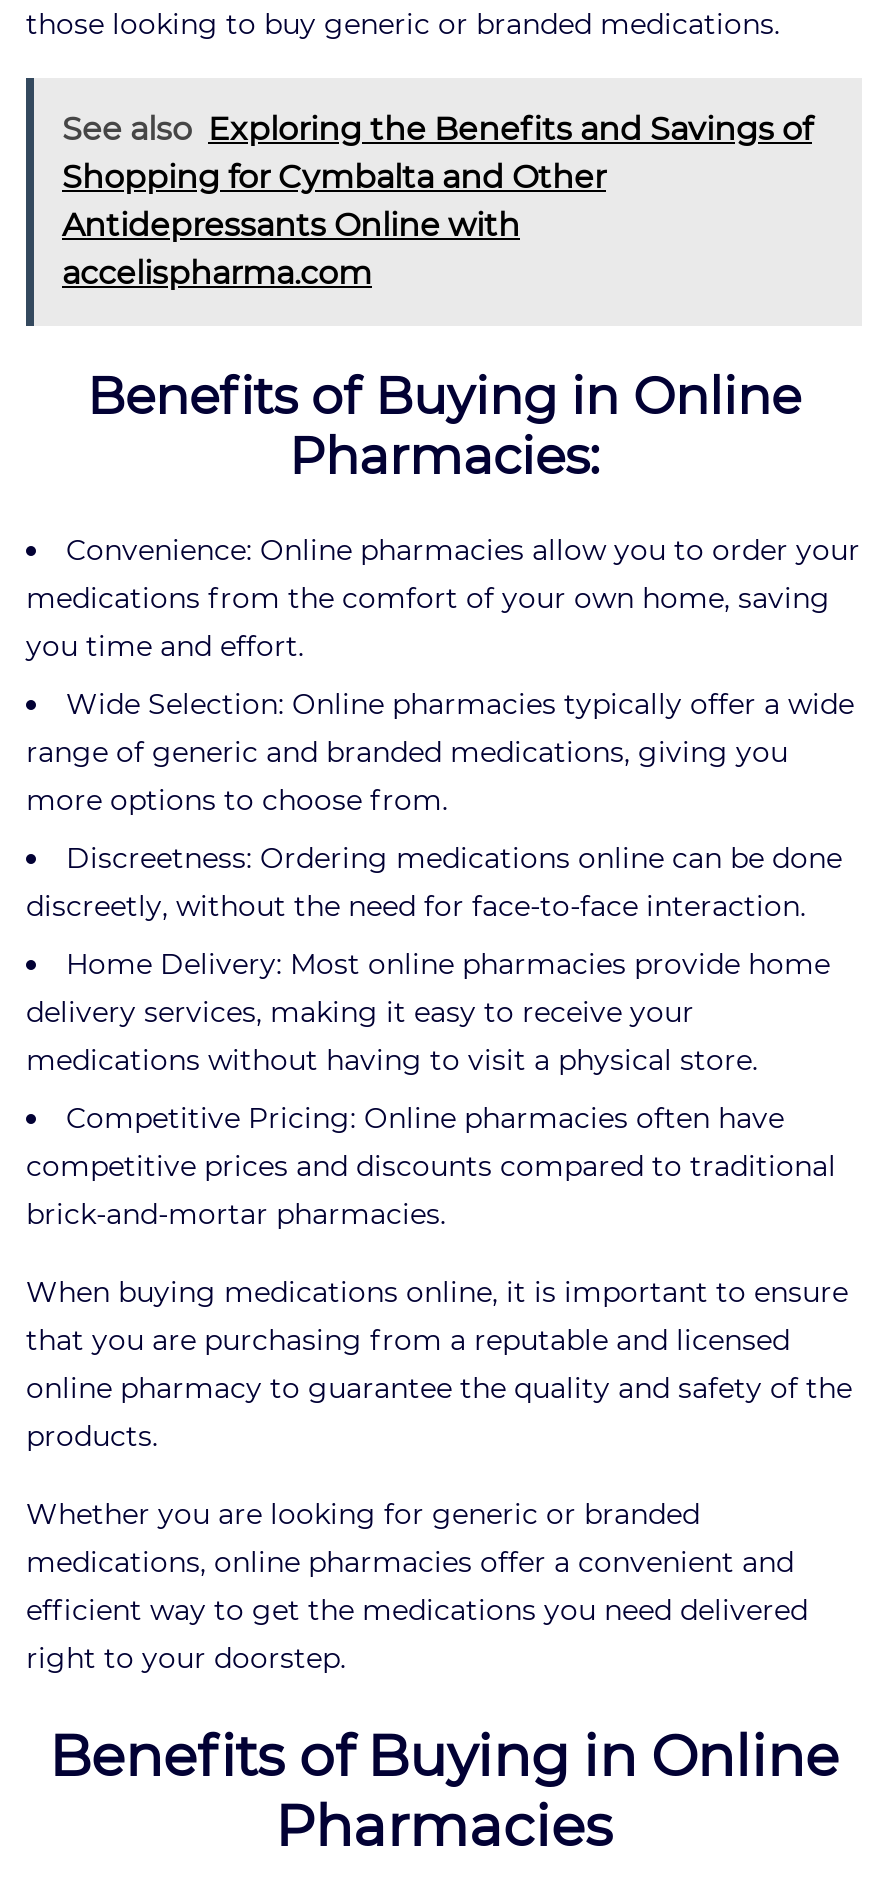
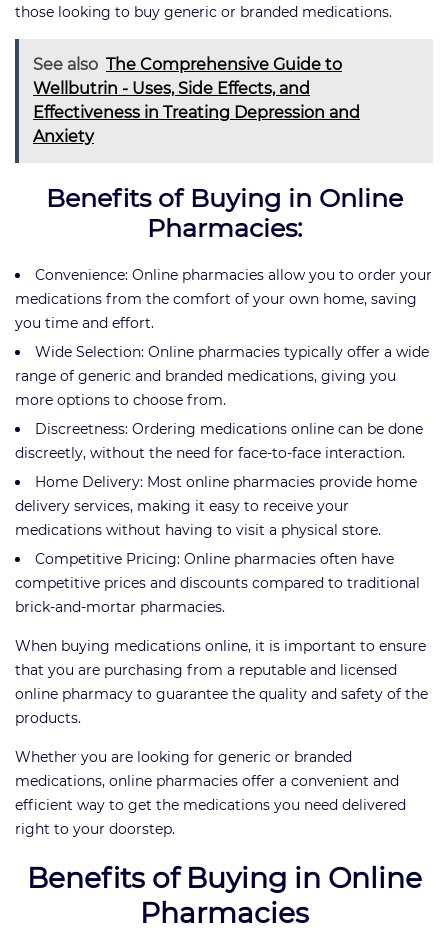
[62,110,812,292] See also Exploring the Benefits and Savings of | Shopping for Cymbalta and Other | Antidepressants Online with | accelispharma.com -> [33,55,360,146] See also The Comprehensive Guide to | Wellbutrin - Uses, Side Effects, and | Effectiveness in Treating Depression and | Anxiety

